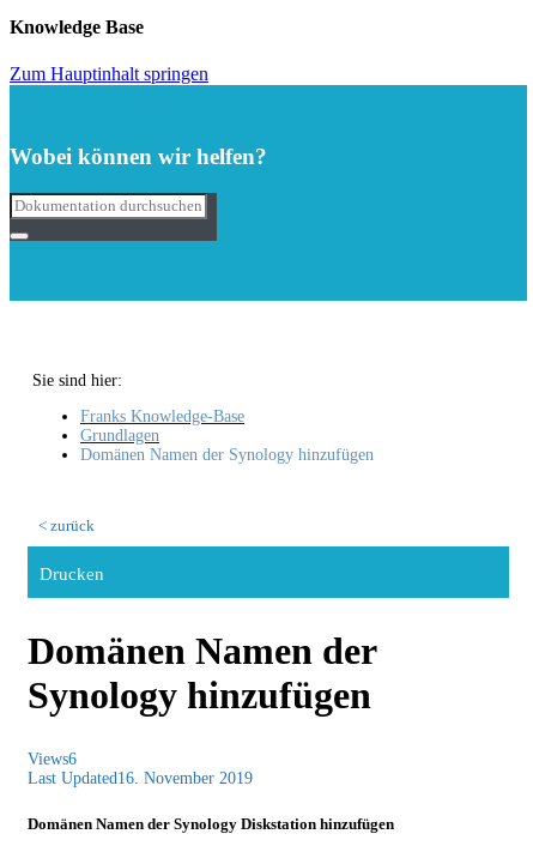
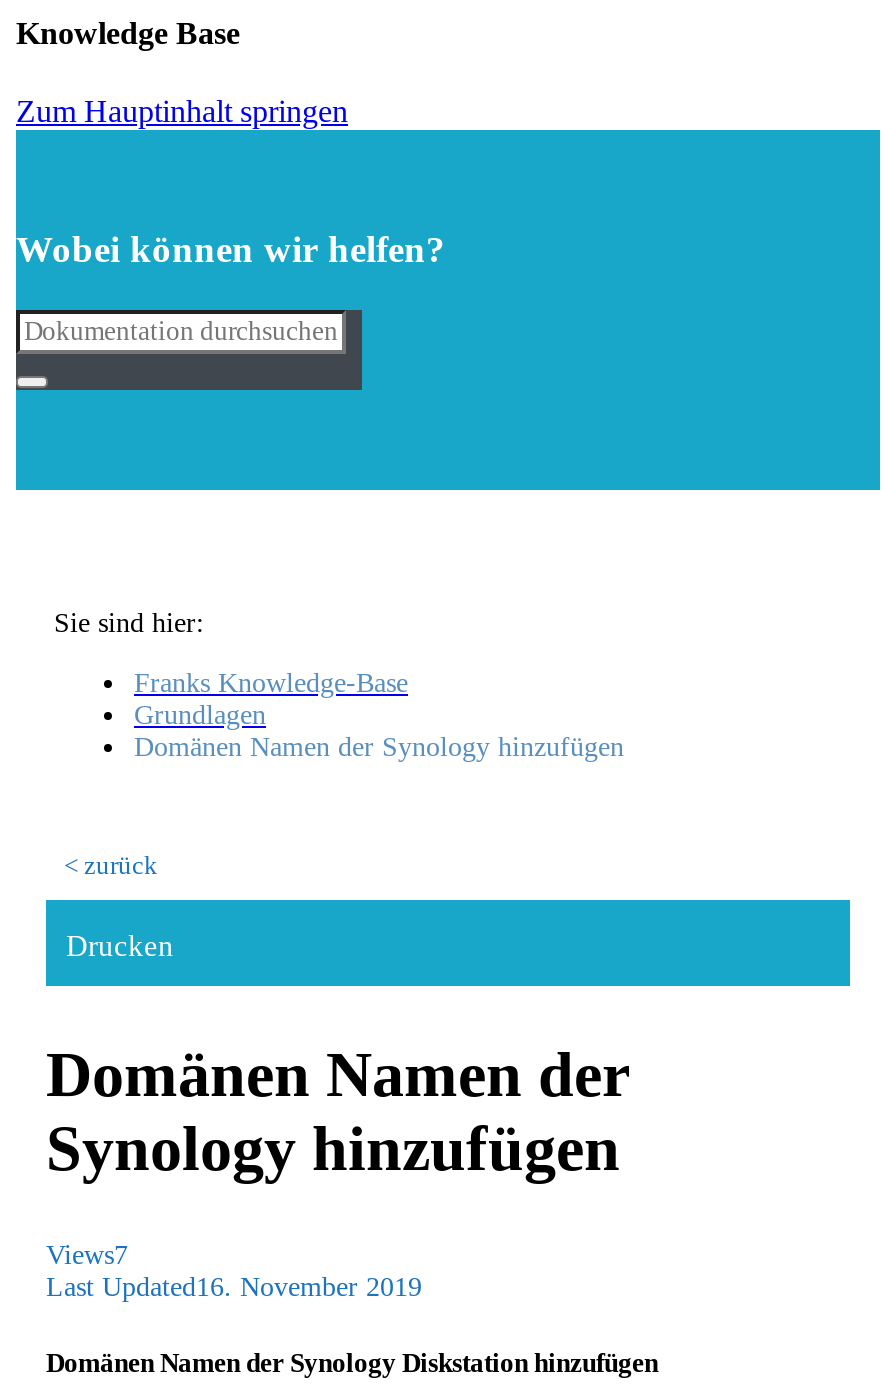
[28,750,77,768] Views6 -> [46,1240,128,1270] Views7

